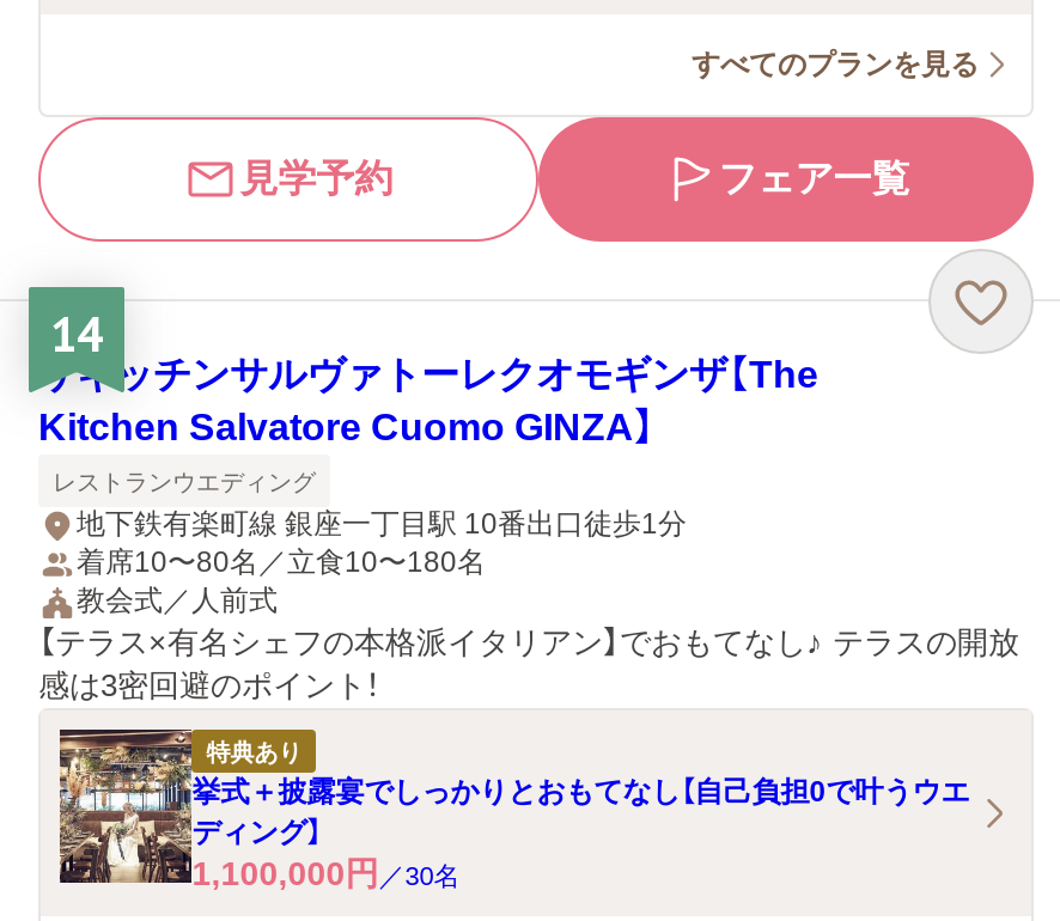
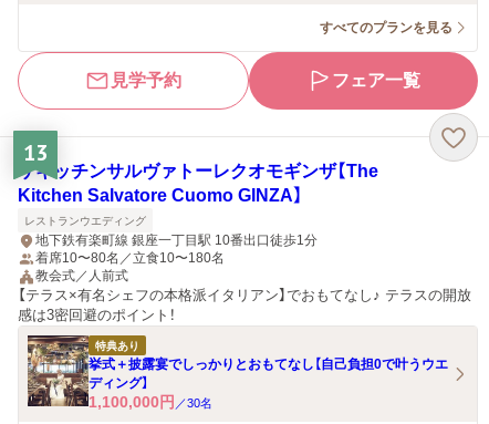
[50,304,103,366] 14 -> [23,138,48,167] 13

